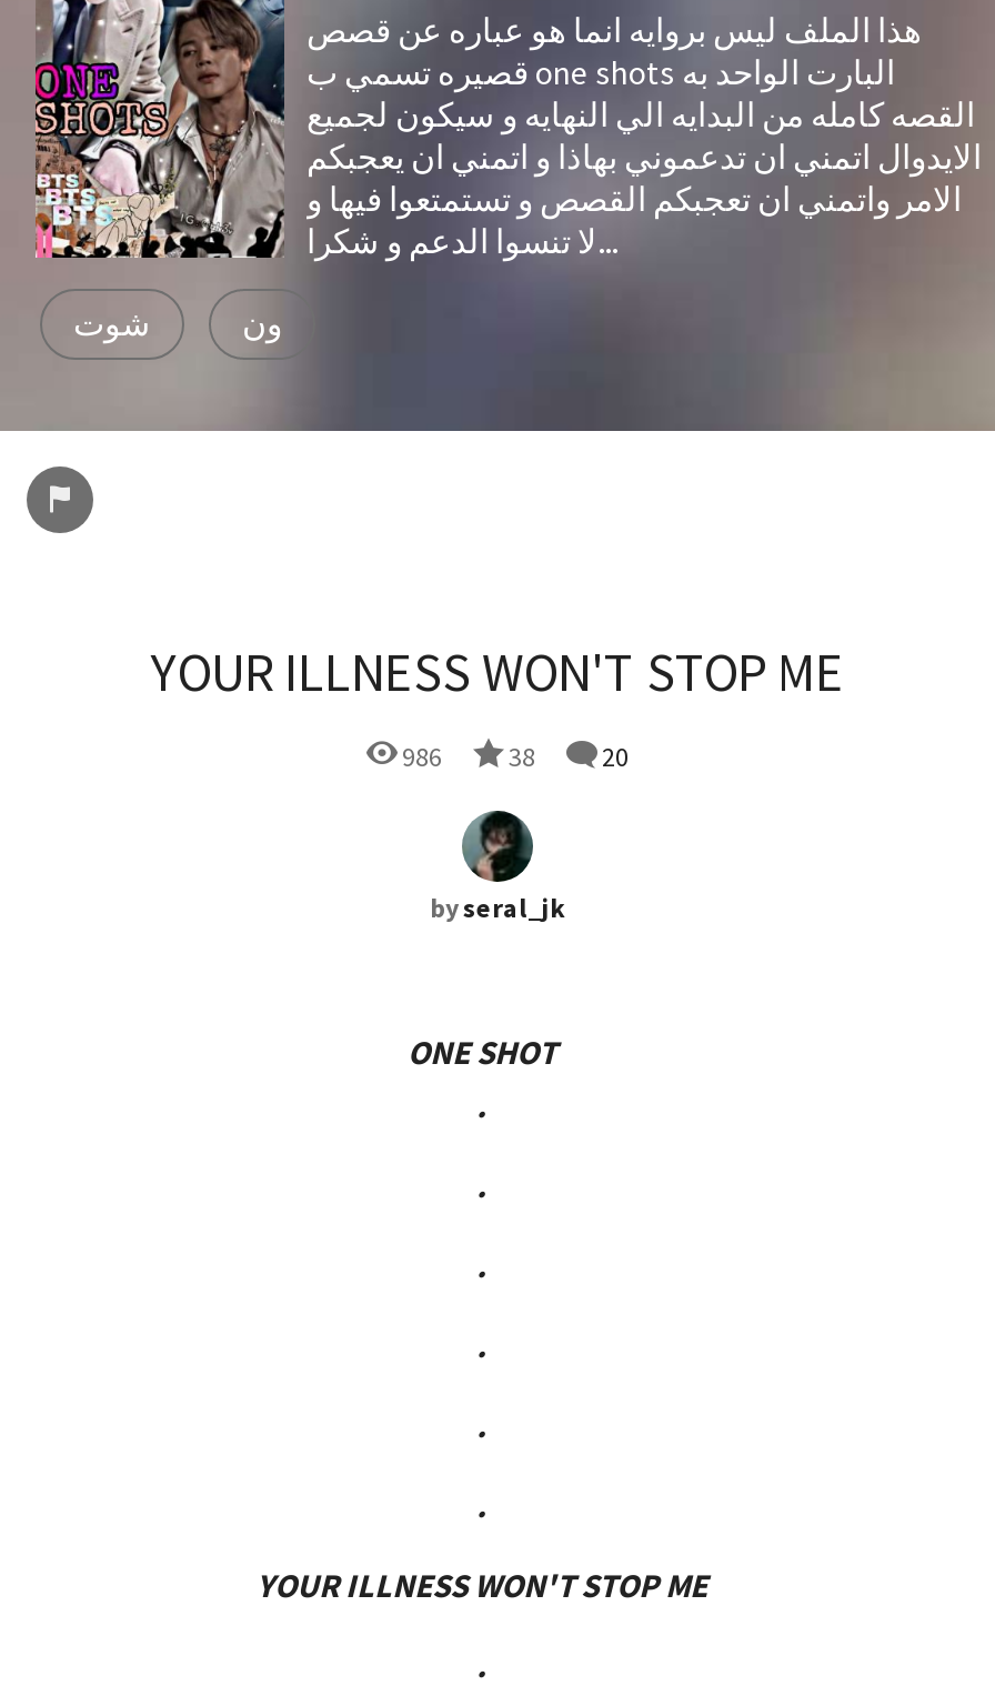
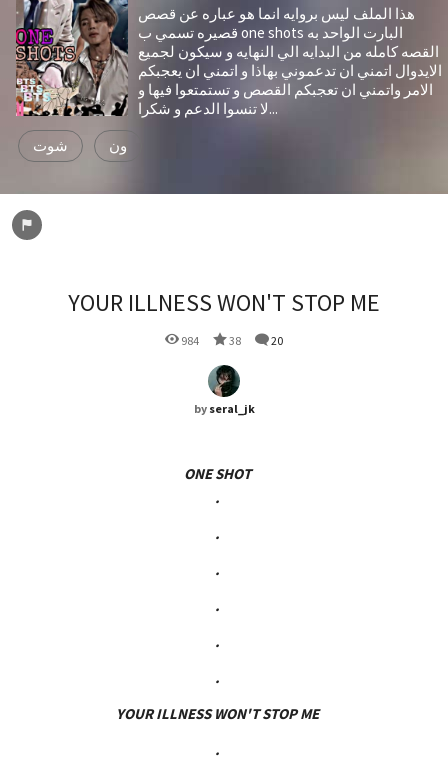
[398,740,629,773] 986 38 20 -> [179,333,283,348] 984 38 20

